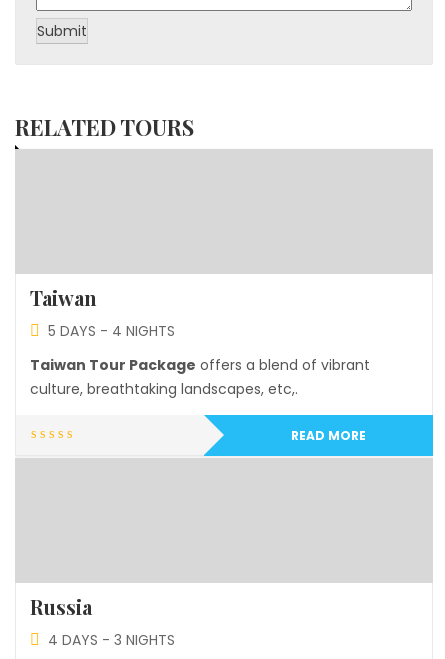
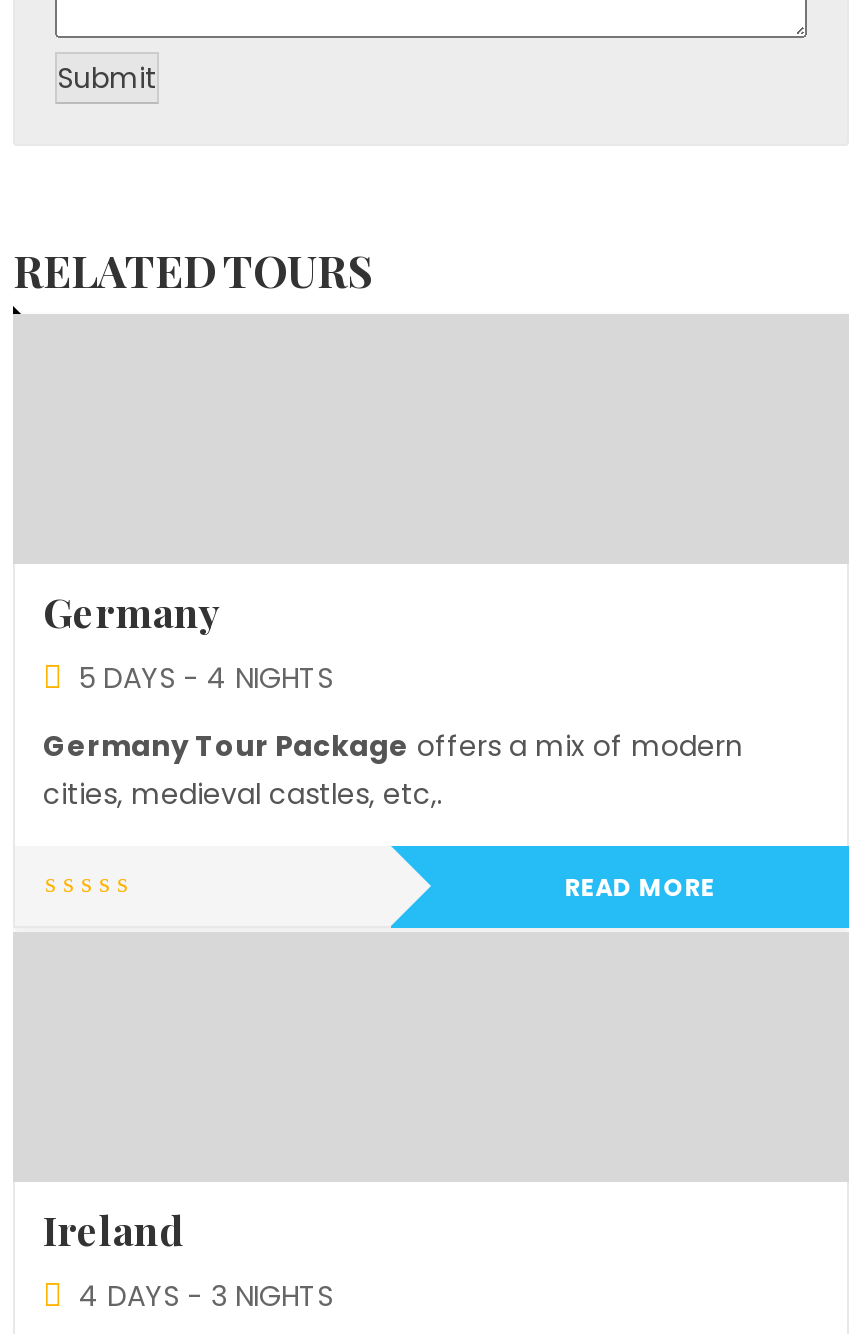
[30,284,97,311] Taiwan -> [43,584,221,638] Germany
[30,355,370,375] Taiwan Tour Package offers a blend of vibrant -> [43,726,743,766] Germany Tour Package offers a mix of modern
[30,379,298,399] culture, breathtaking landscapes, etc,. -> [43,774,443,814] cities, medieval castles, etc,.
[30,593,92,620] Russia -> [43,1202,185,1256] Ireland

